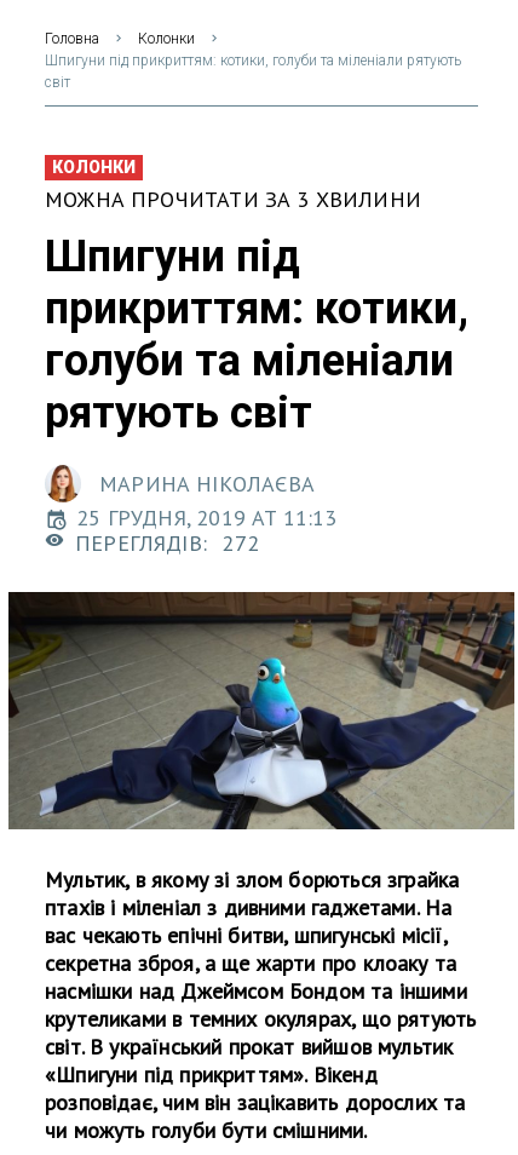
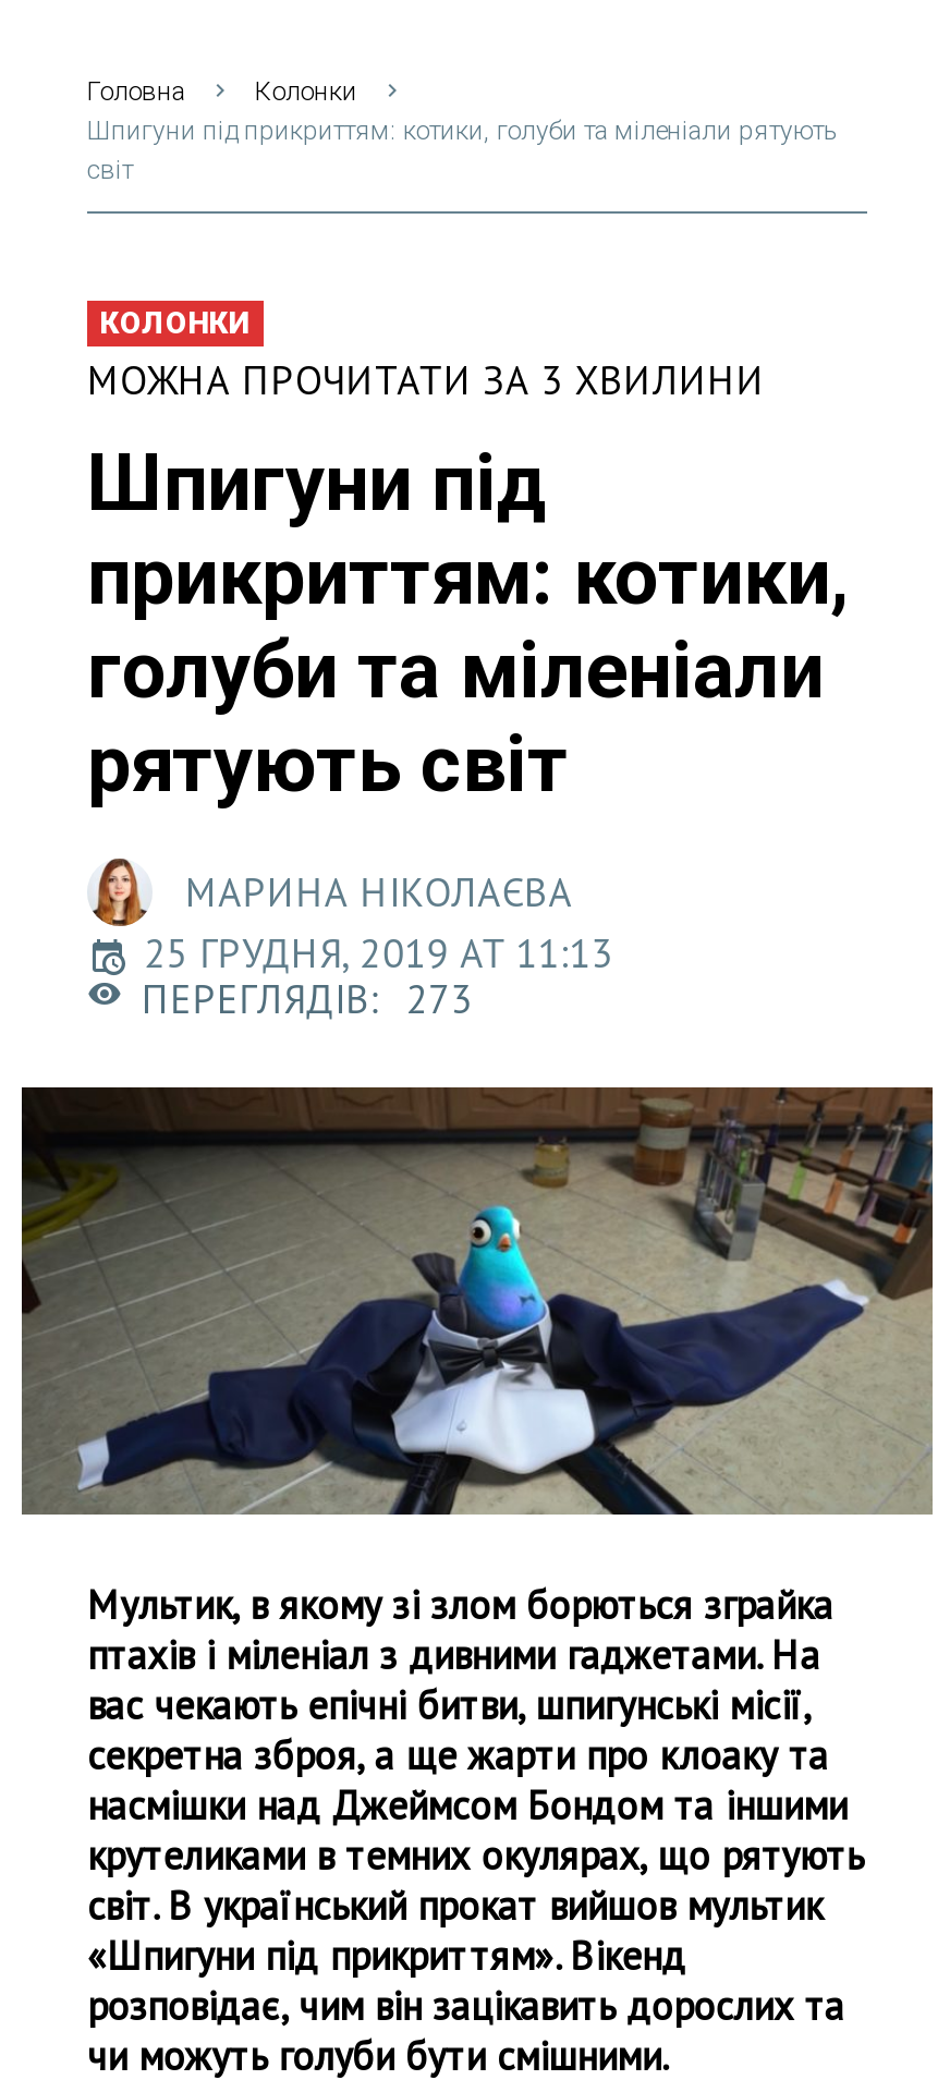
[75,529,259,557] ПЕРЕГЛЯДІВ: 272 -> [142,974,473,1024] ПЕРЕГЛЯДІВ: 273

